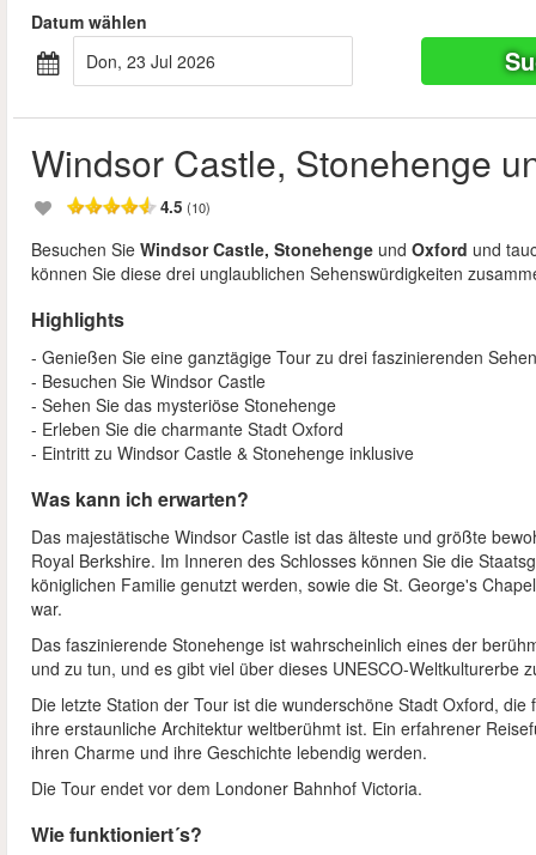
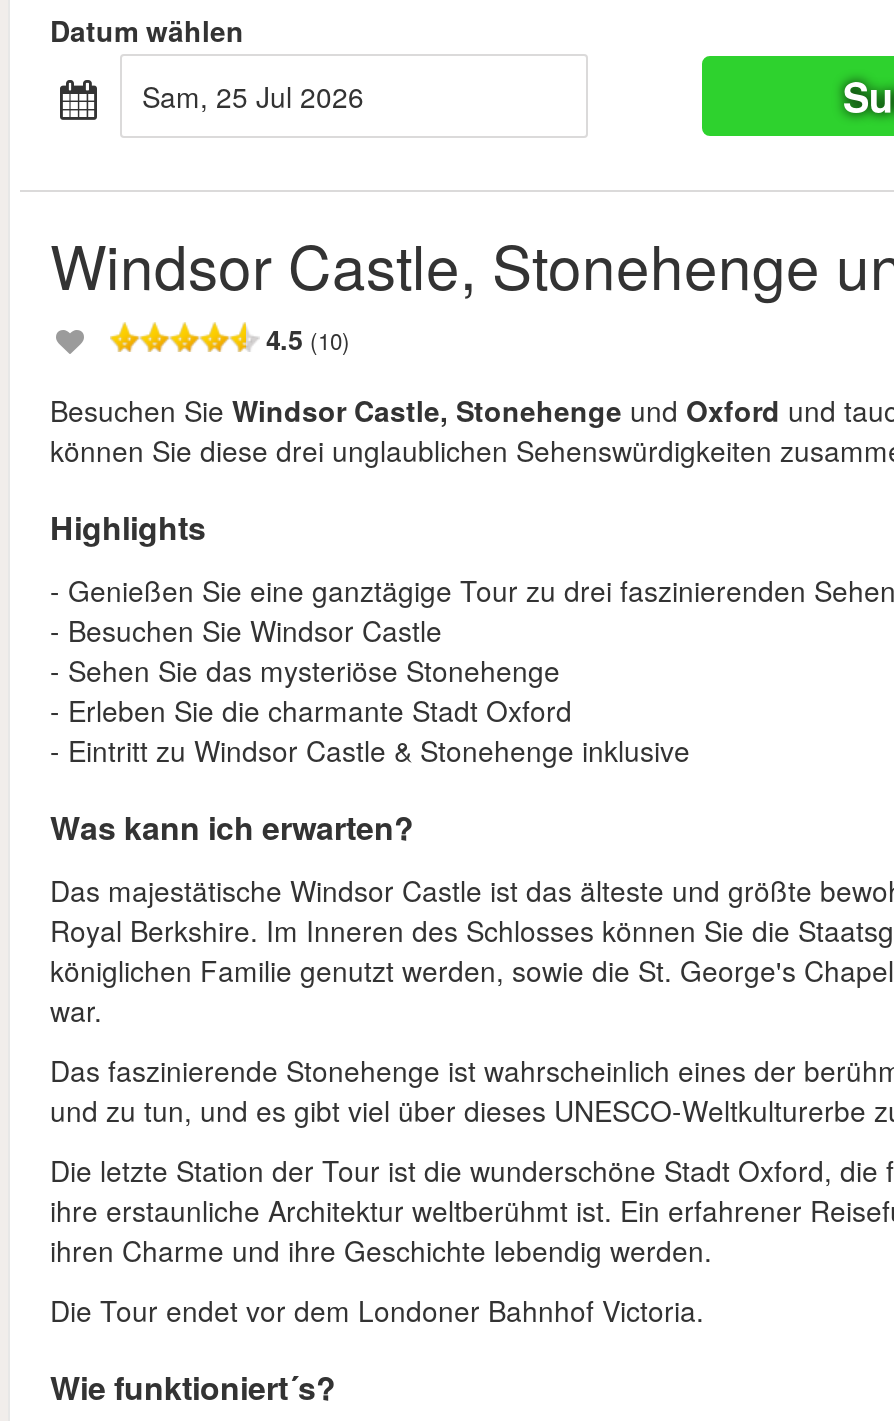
[98,49,215,73] Don, 23 Jul 2026 -> [160,76,364,116] Sam, 25 Jul 2026

